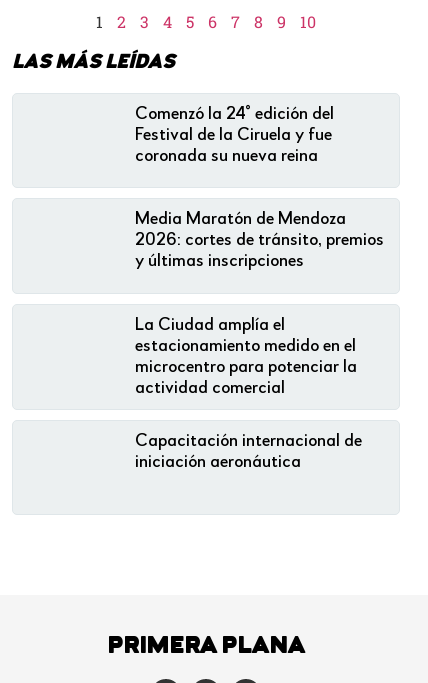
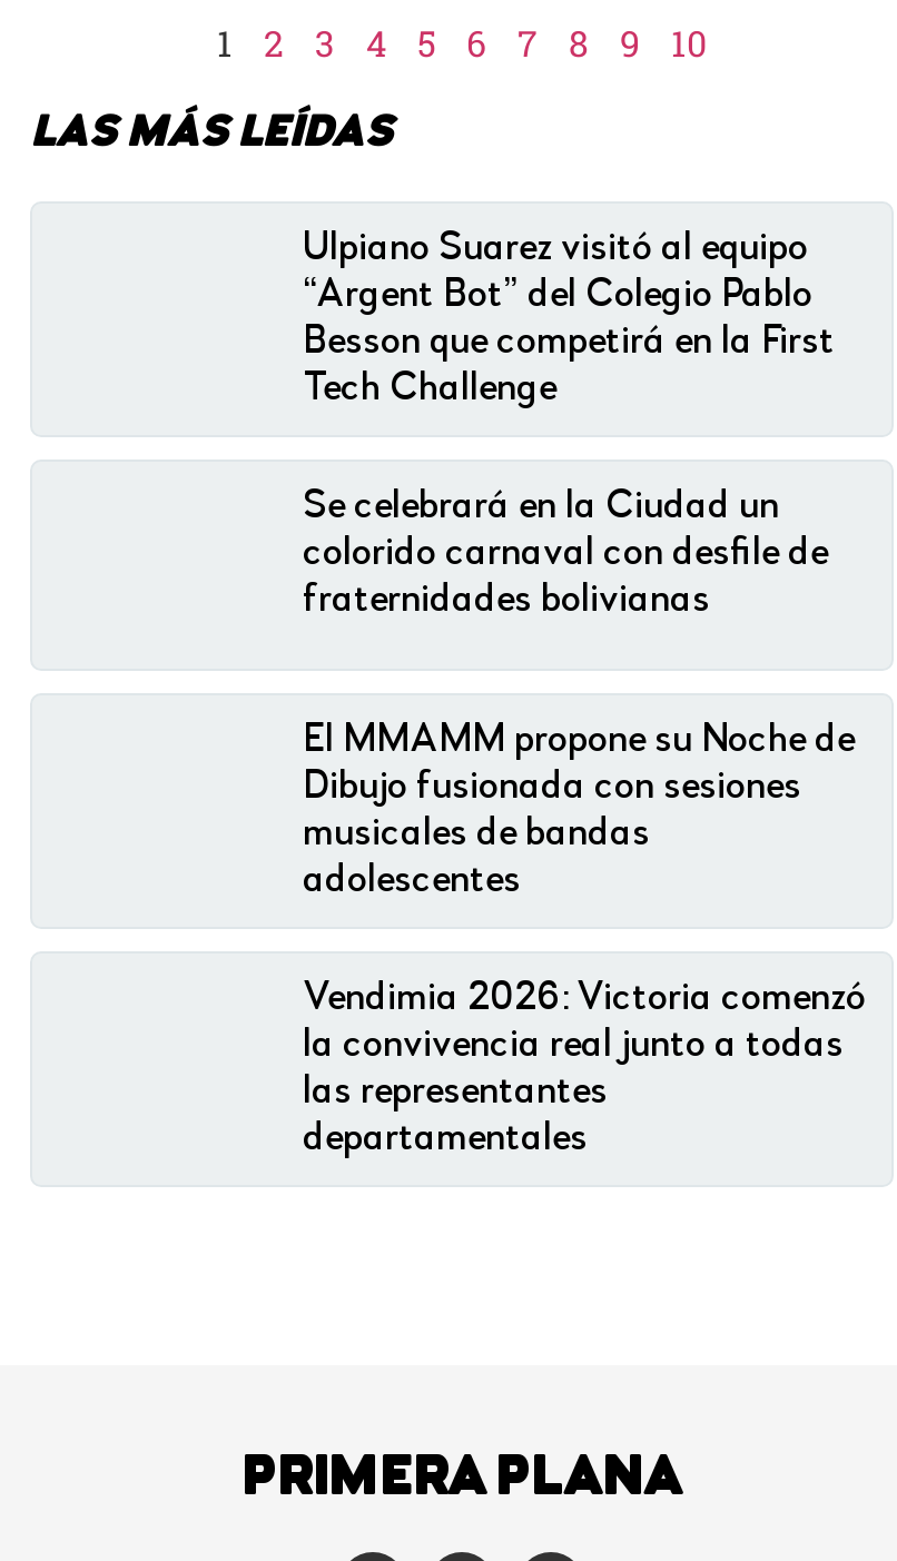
[134,105,333,165] Comenzó la 24° edición del | Festival de la Ciruela y fue | coronada su nueva reina -> [303,227,835,408] Ulpiano Suarez visitó al equipo | “Argent Bot” del Colegio Pablo | Besson que competirá en la First | Tech Challenge
[134,210,383,270] Media Maratón de Mendoza | 2026: cortes de tránsito, premios | y últimas inscripciones -> [303,486,828,619] Se celebrará en la Ciudad un | colorido carnaval con desfile de | fraternidades bolivianas
[134,315,356,396] La Ciudad amplía el | estacionamiento medido en el | microcentro para potenciar la | actividad comercial -> [303,719,855,900] El MMAMM propone su Noche de | Dibujo fusionada con sesiones | musicales de bandas | adolescentes
[134,431,361,470] Capacitación internacional de | iniciación aeronáutica -> [303,978,866,1158] Vendimia 2026: Victoria comenzó | la convivencia real junto a todas | las representantes | departamentales

